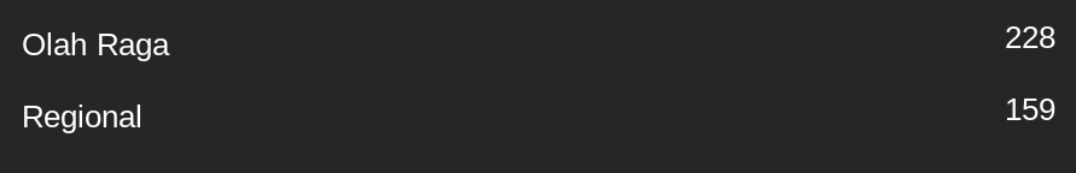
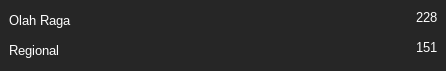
[1005,91,1055,127] 159 -> [416,40,437,55] 151

